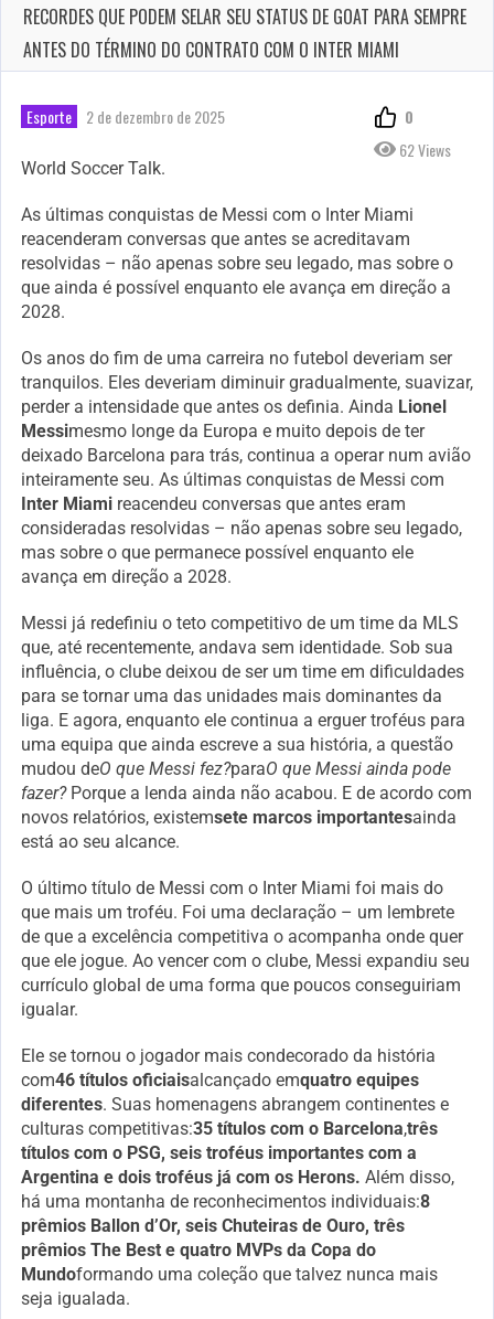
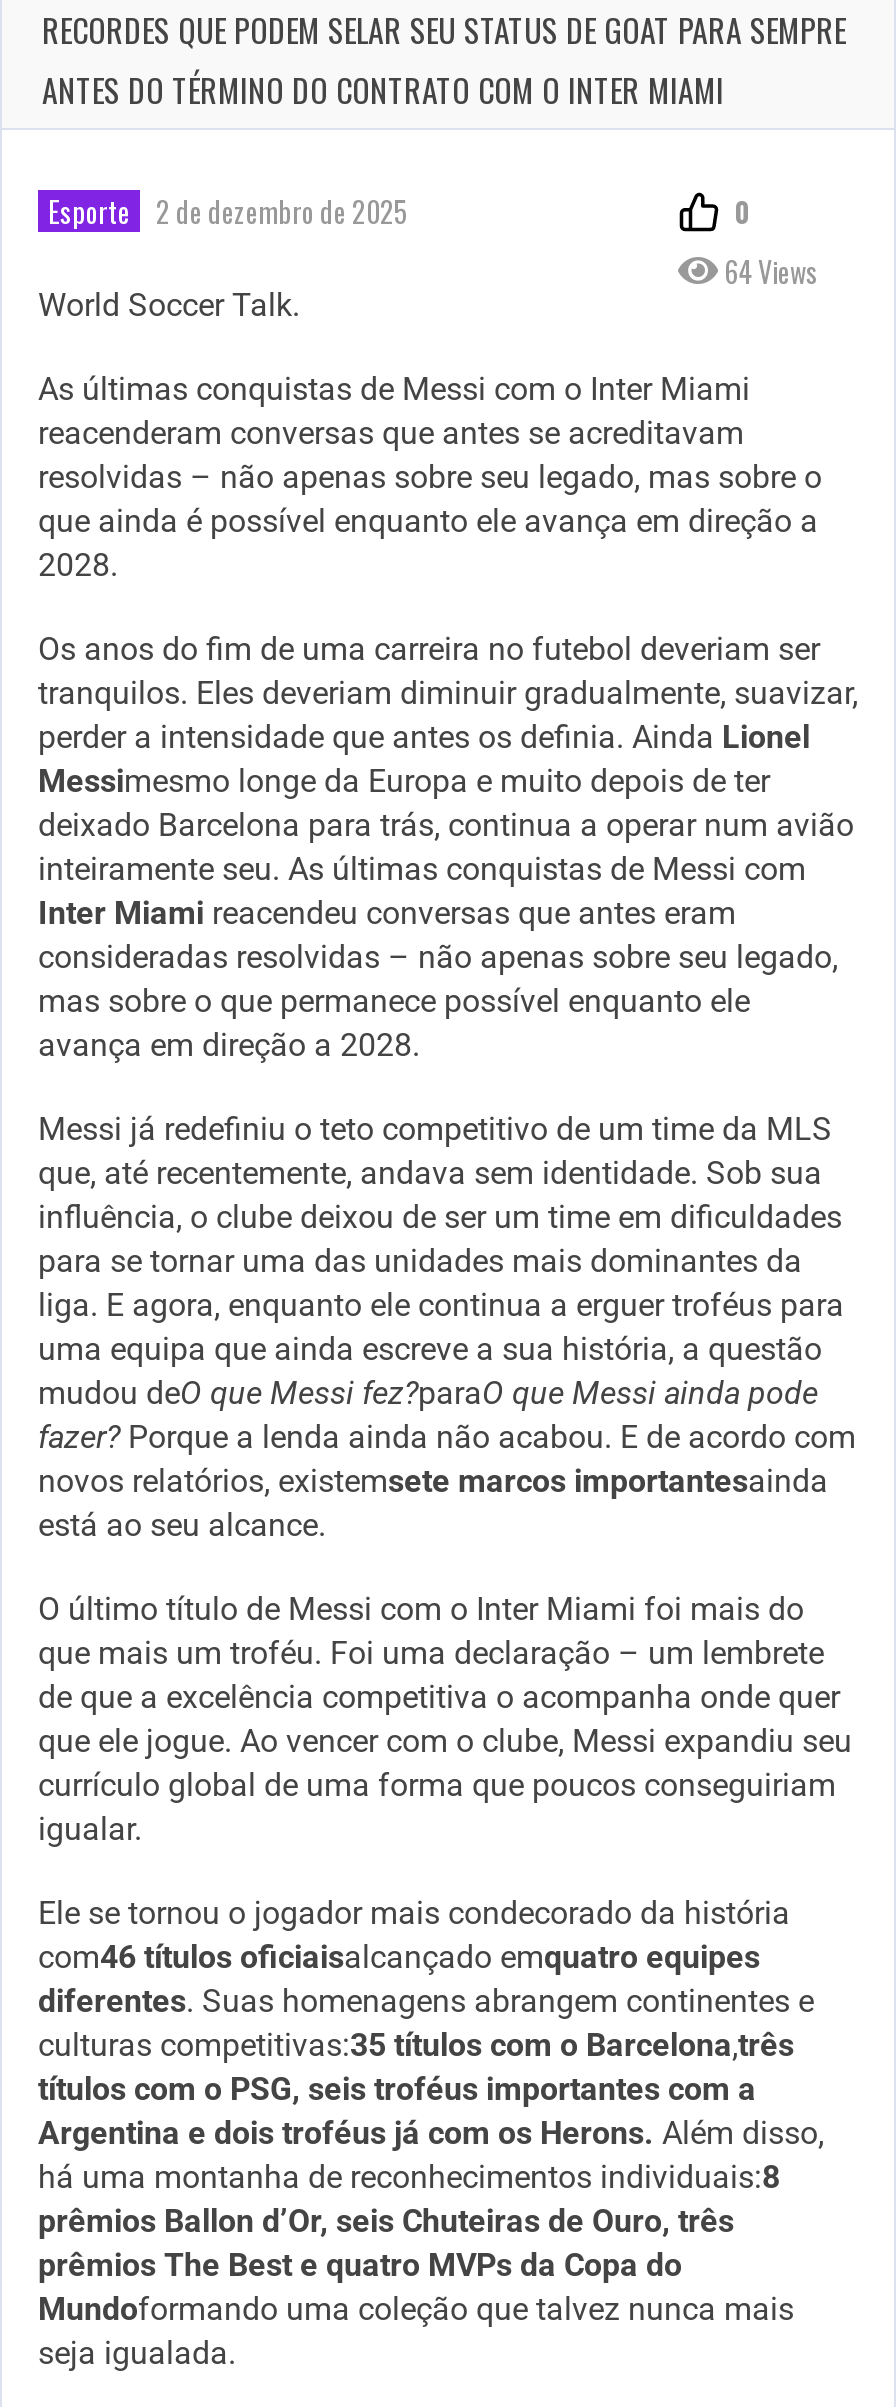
[396,138,451,161] 62 Views -> [718,250,818,292] 64 Views

